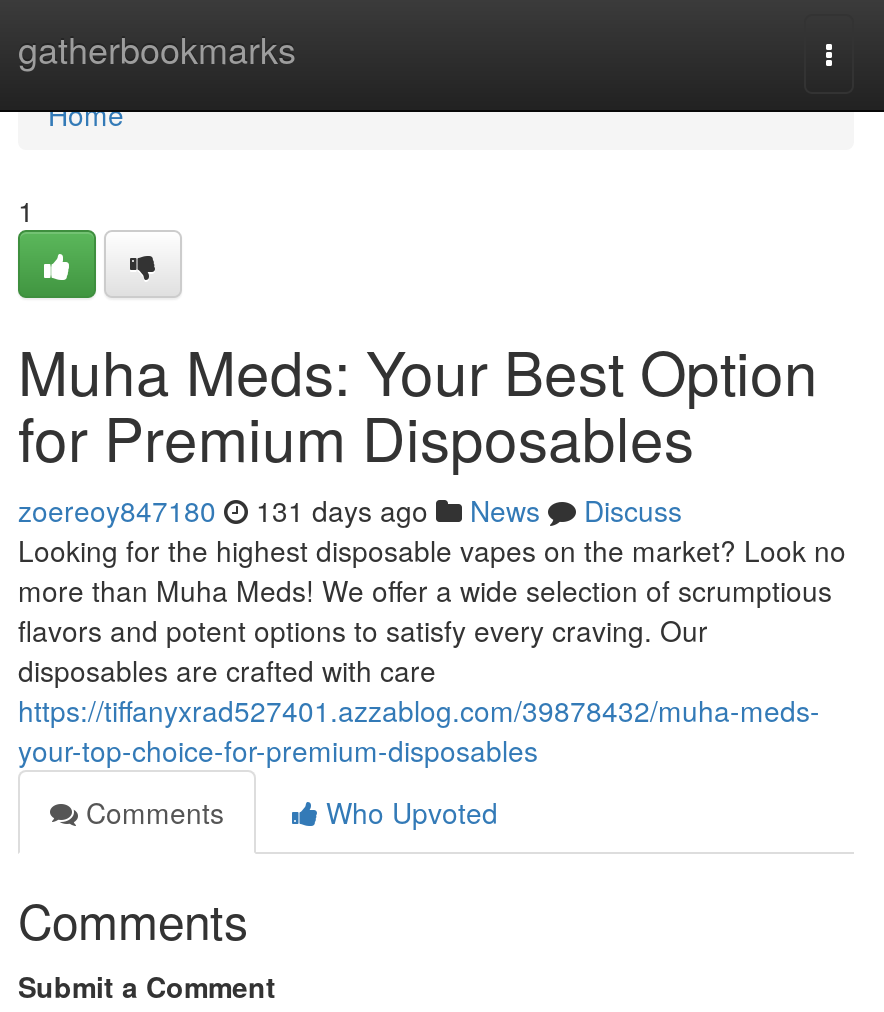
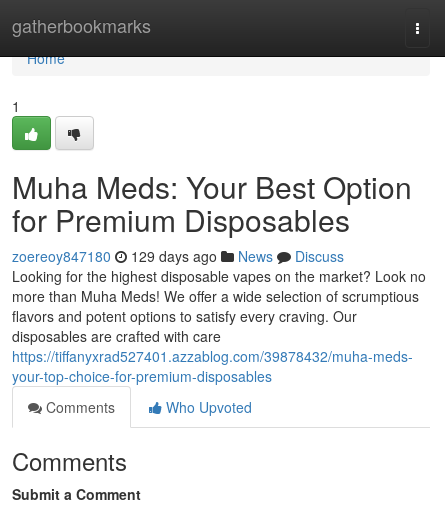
[18,490,682,530] zoereoy847180 131 days ago News Discuss -> [12,246,344,266] zoereoy847180 129 days ago News Discuss

